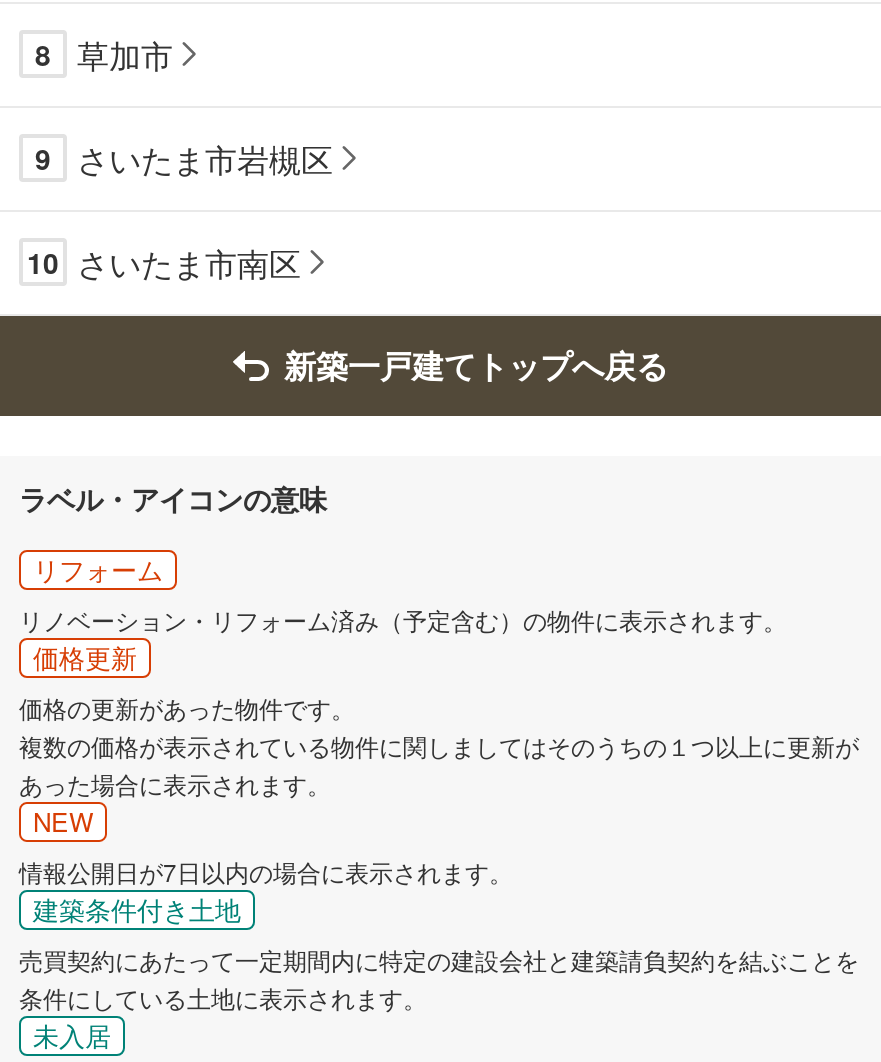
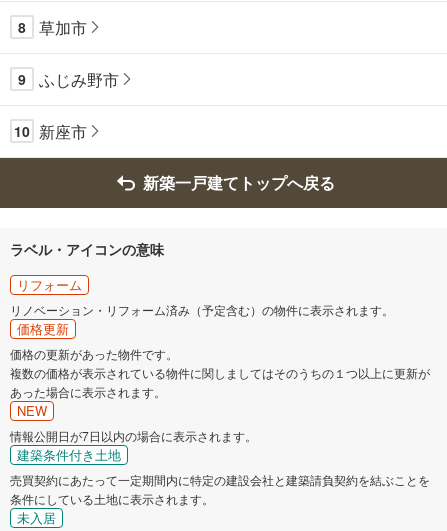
[77,136,333,182] さいたま市岩槻区 -> [39,68,119,91] ふじみ野市
[27,240,301,286] 10 さいたま市南区 -> [14,120,87,143] 10 新座市

